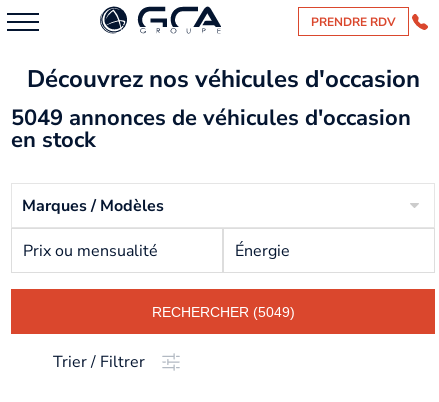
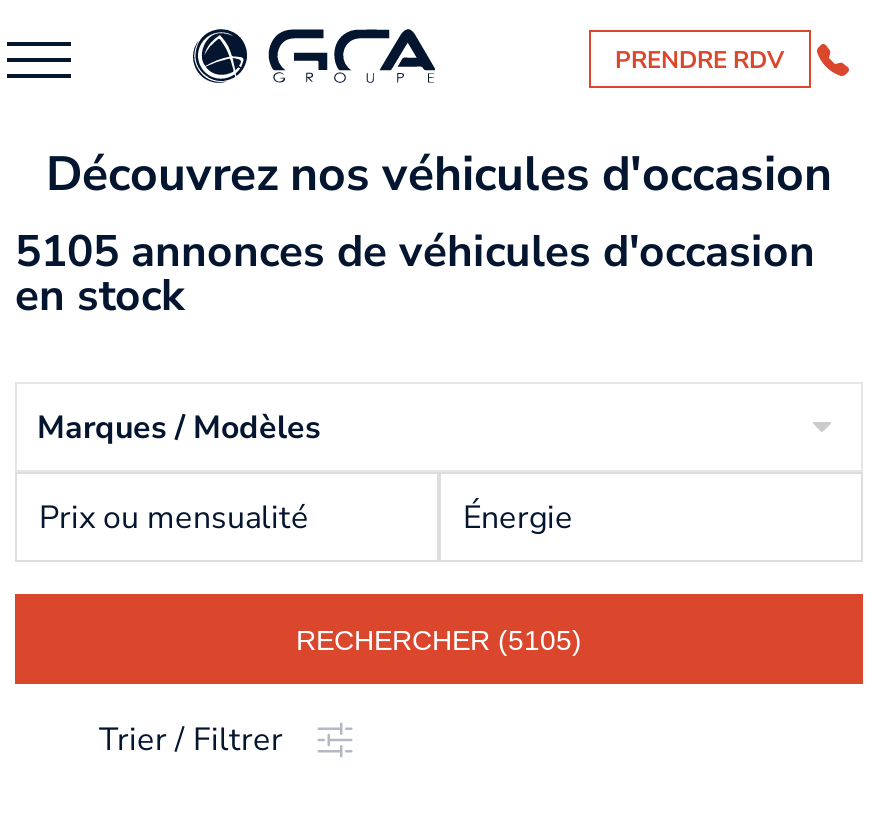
[11,103,411,133] 5049 annonces de véhicules d'occasion -> [15,222,815,282] 5105 annonces de véhicules d'occasion
[151,303,294,319] RECHERCHER (5049) -> [296,623,582,655] RECHERCHER (5105)

